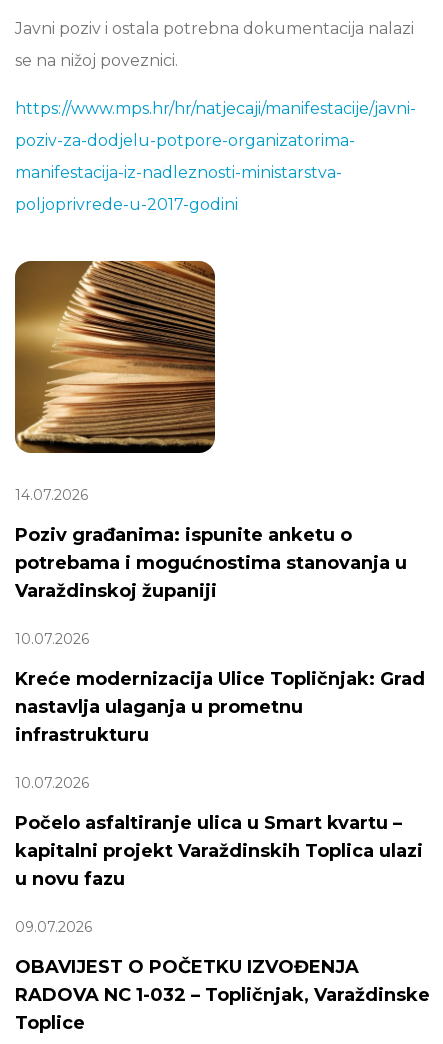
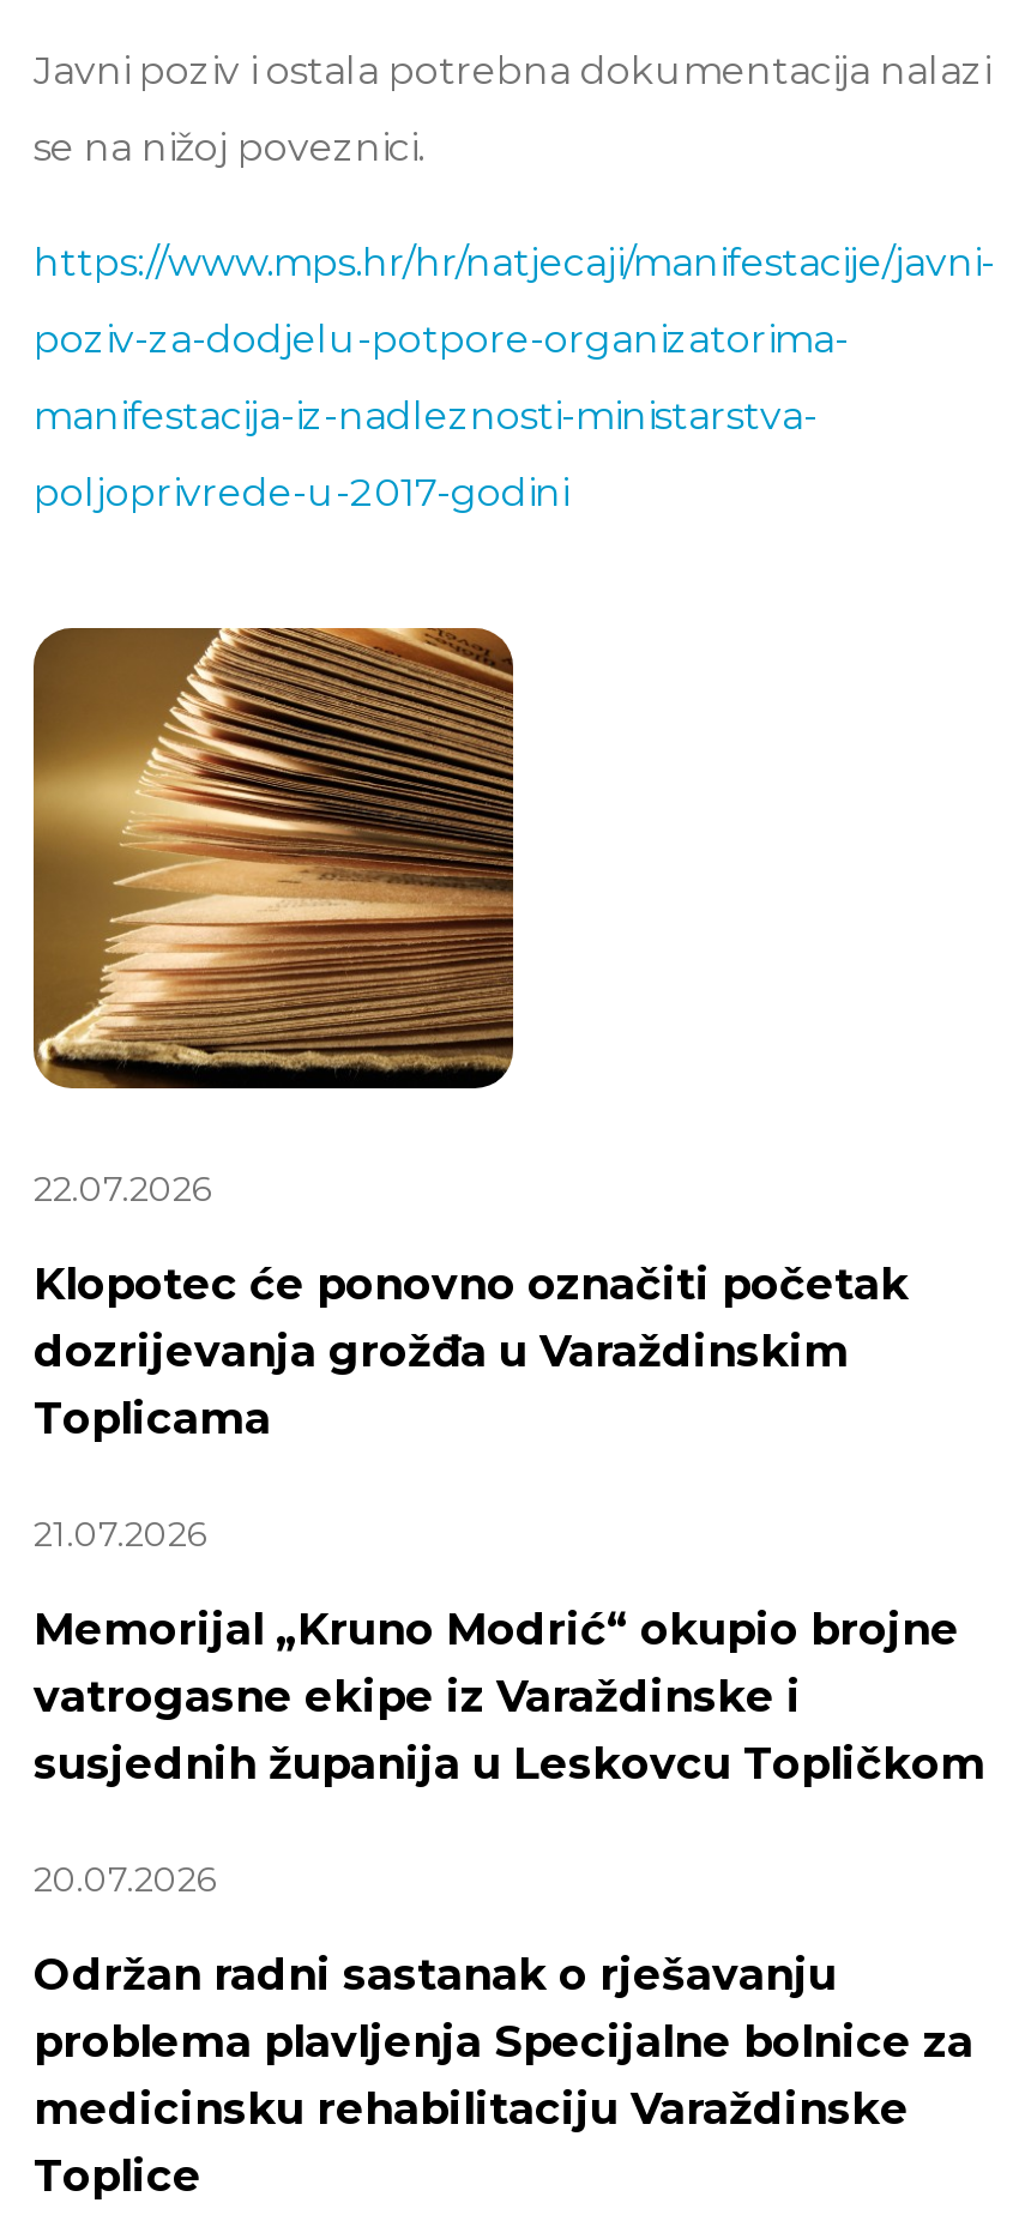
[15,486,430,1006] 14.07.2026 | Poziv građanima: ispunite anketu o | potrebama i mogućnostima stanovanja u | Varaždinskoj županiji | 10.07.2026 | Kreće modernizacija Ulice Topličnjak: Grad | nastavlja ulaganja u prometnu | infrastrukturu | 10.07.2026 | Počelo asfaltiranje ulica u Smart kvartu – | kapitalni projekt Varaždinskih Toplica ulazi | u novu fazu | 09.07.2026 | OBAVIJEST O POČETKU IZVOĐENJA | RADOVA NC 1-032 – Topličnjak, Varaždinske -> [34,1166,985,2135] 22.07.2026 | Klopotec će ponovno označiti početak | dozrijevanja grožđa u Varaždinskim | Toplicama | 21.07.2026 | Memorijal „Kruno Modrić“ okupio brojne | vatrogasne ekipe iz Varaždinske i | susjednih županija u Leskovcu Topličkom | 20.07.2026 | Održan radni sastanak o rješavanju | problema plavljenja Specijalne bolnice za | medicinsku rehabilitaciju Varaždinske

